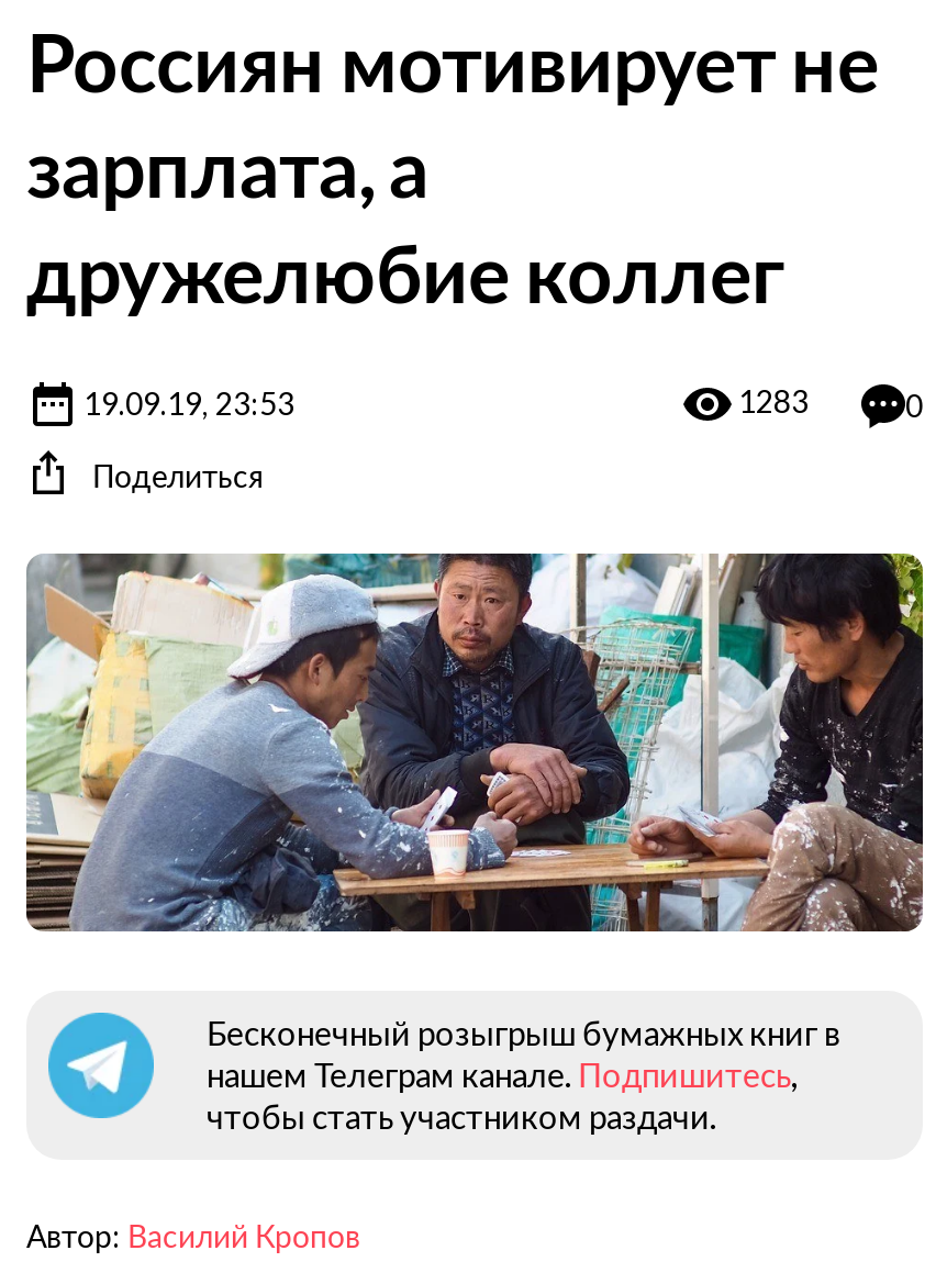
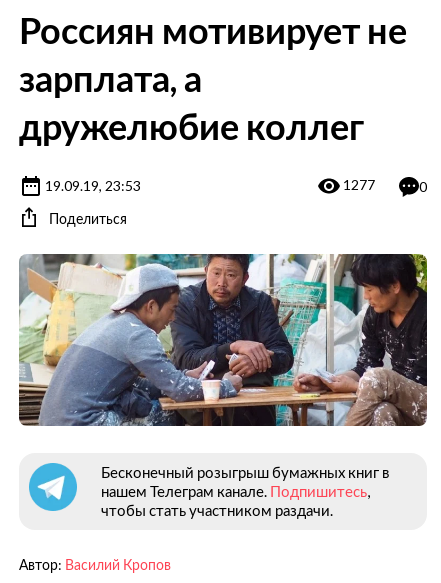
[738,382,809,420] 1283 -> [343,176,375,193] 1277

